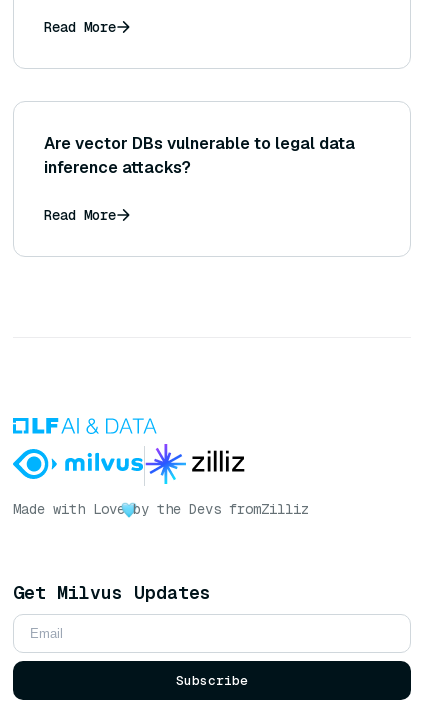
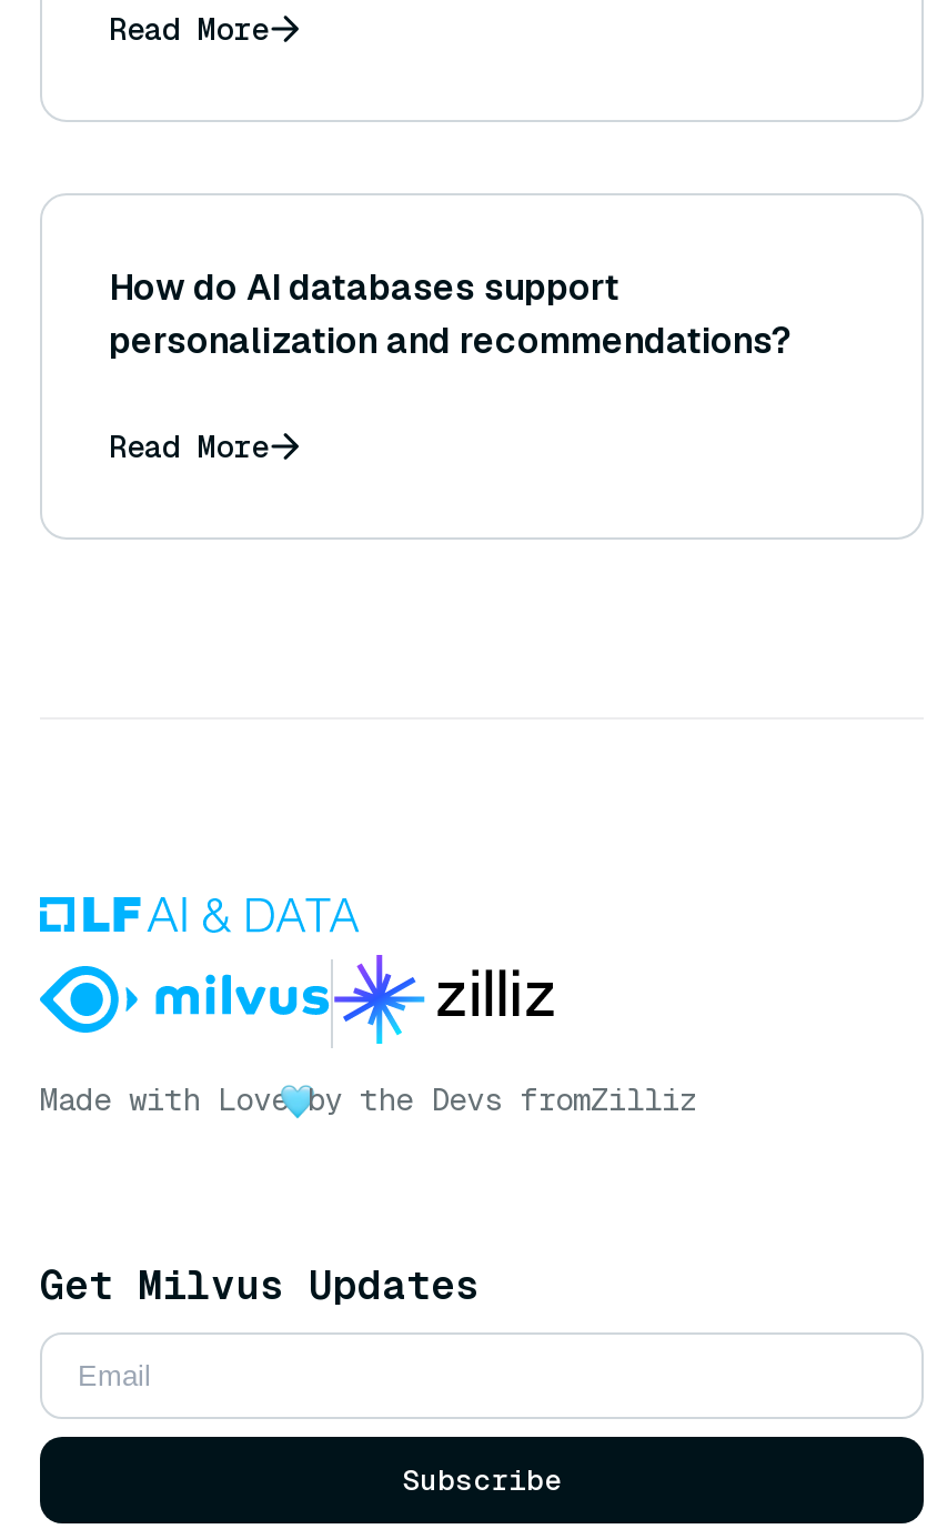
[44,133,355,178] Are vector DBs vulnerable to legal data | inference attacks? -> [109,265,793,365] How do AI databases support | personalization and recommendations?

